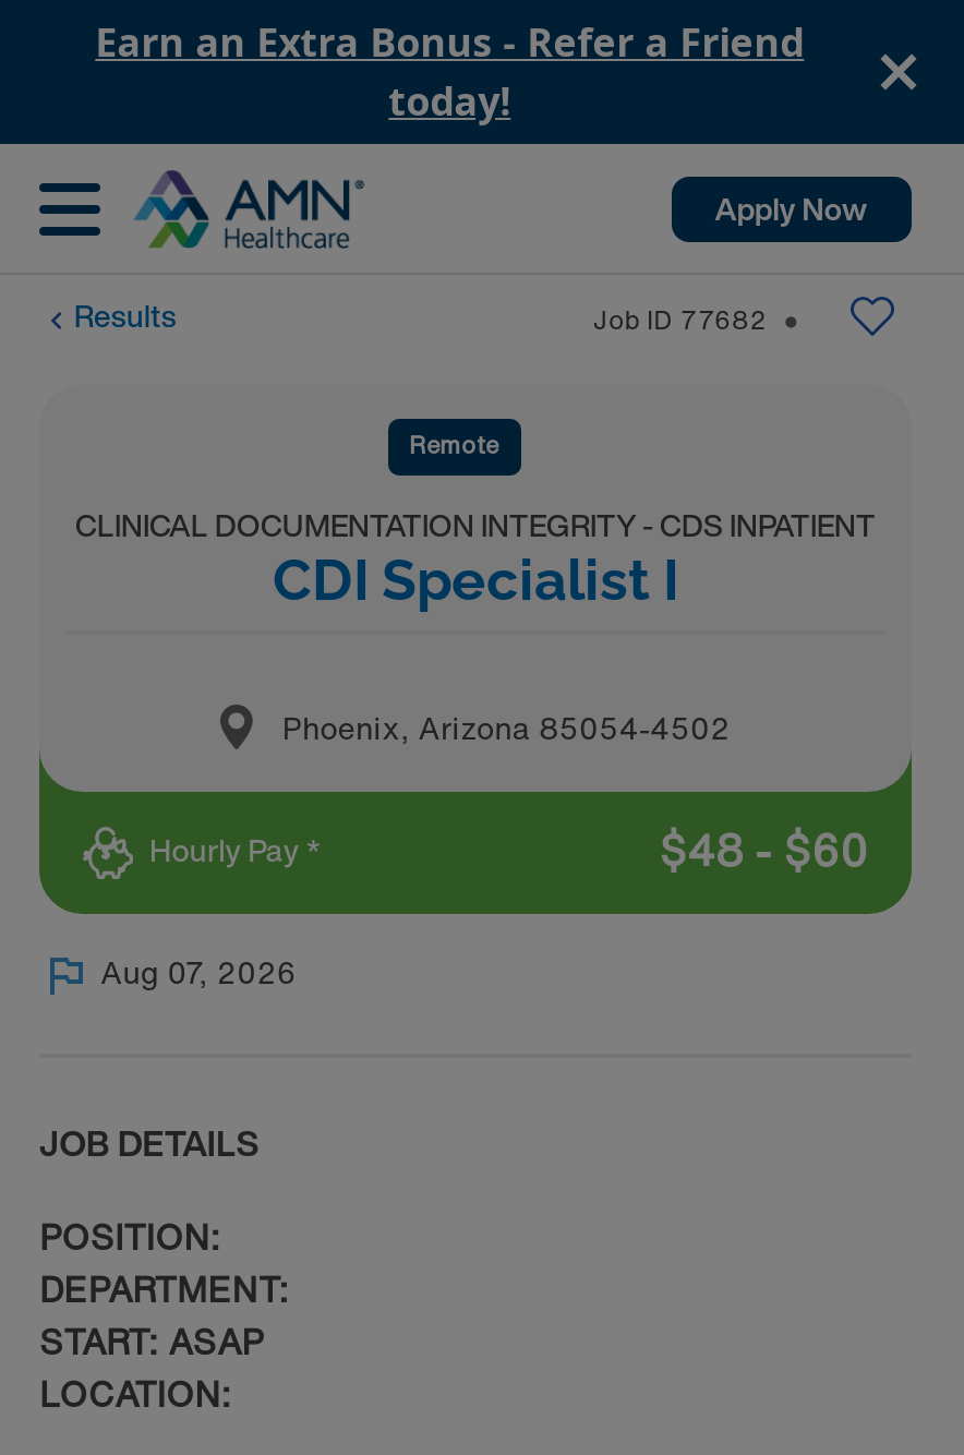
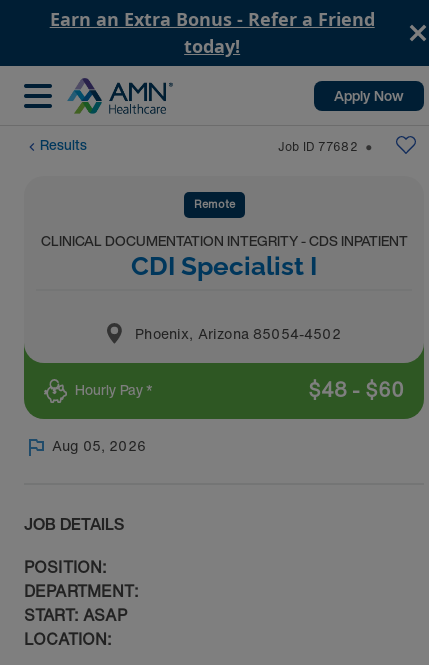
[100,949,296,995] Aug 07, 2026 -> [52,435,146,456] Aug 05, 2026

